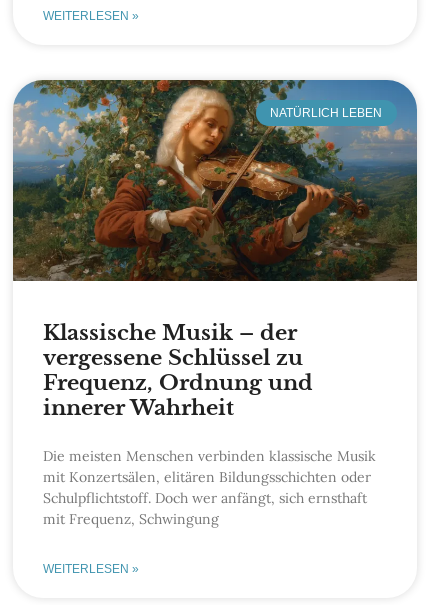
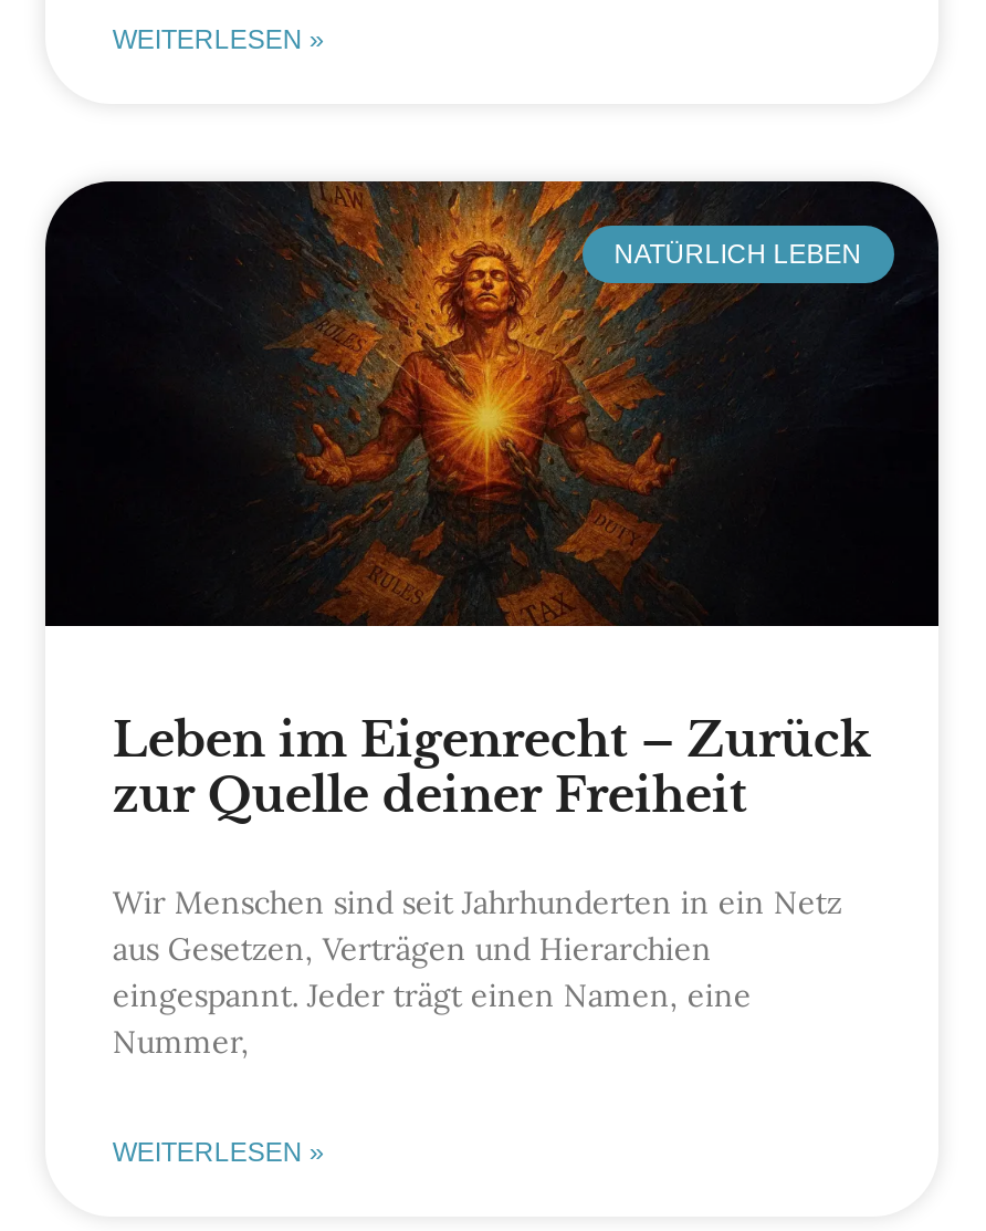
[12,79,418,421] [image] | Klassische Musik – der | vergessene Schlüssel zu | Frequenz, Ordnung und | innerer Wahrheit -> [43,179,941,826] [image] | Leben im Eigenrecht – Zurück | zur Quelle deiner Freiheit
[43,447,376,528] Die meisten Menschen verbinden klassische Musik | mit Konzertsälen, elitären Bildungsschichten oder | Schulpflichtstoff. Doch wer anfängt, sich ernsthaft | mit Frequenz, Schwingung -> [113,884,842,1063] Wir Menschen sind seit Jahrhunderten in ein Netz | aus Gesetzen, Verträgen und Hierarchien | eingespannt. Jeder trägt einen Namen, eine | Nummer,

